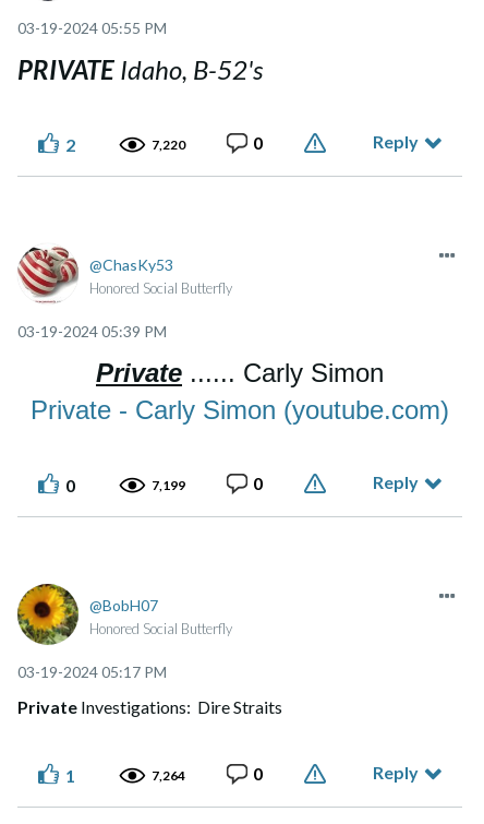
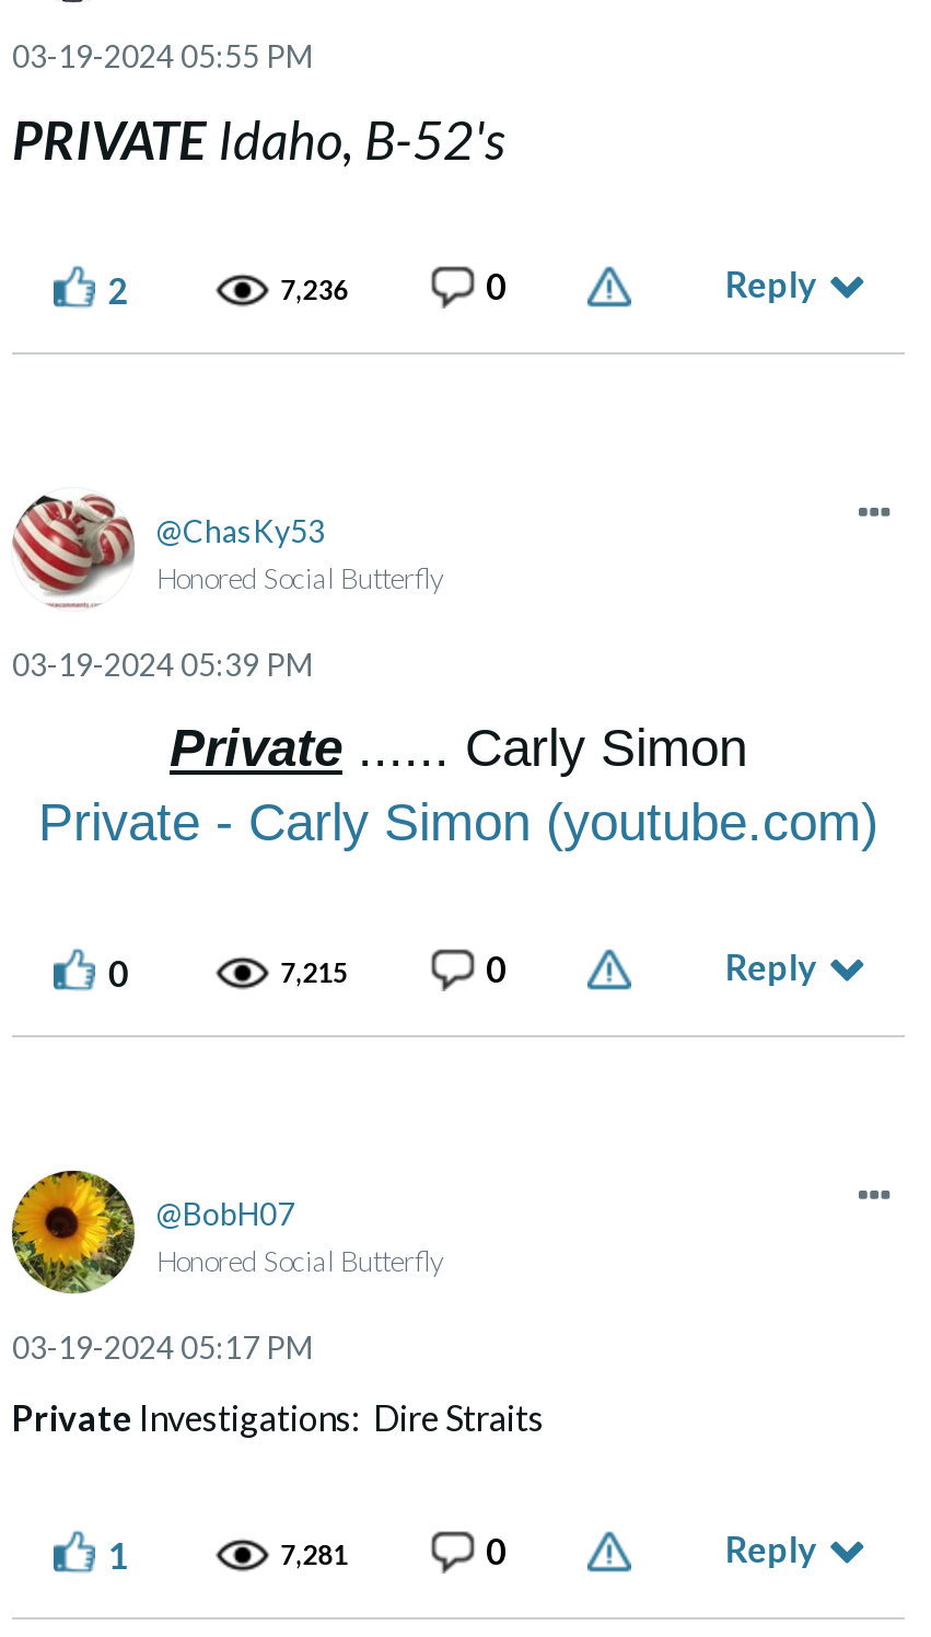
[151,136,185,152] 7,220 -> [281,273,348,306] 7,236
[151,477,185,493] 7,199 -> [281,956,348,989] 7,215
[151,767,185,783] 7,264 -> [281,1538,348,1571] 7,281

